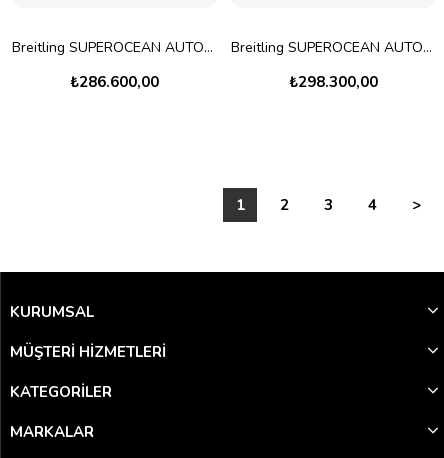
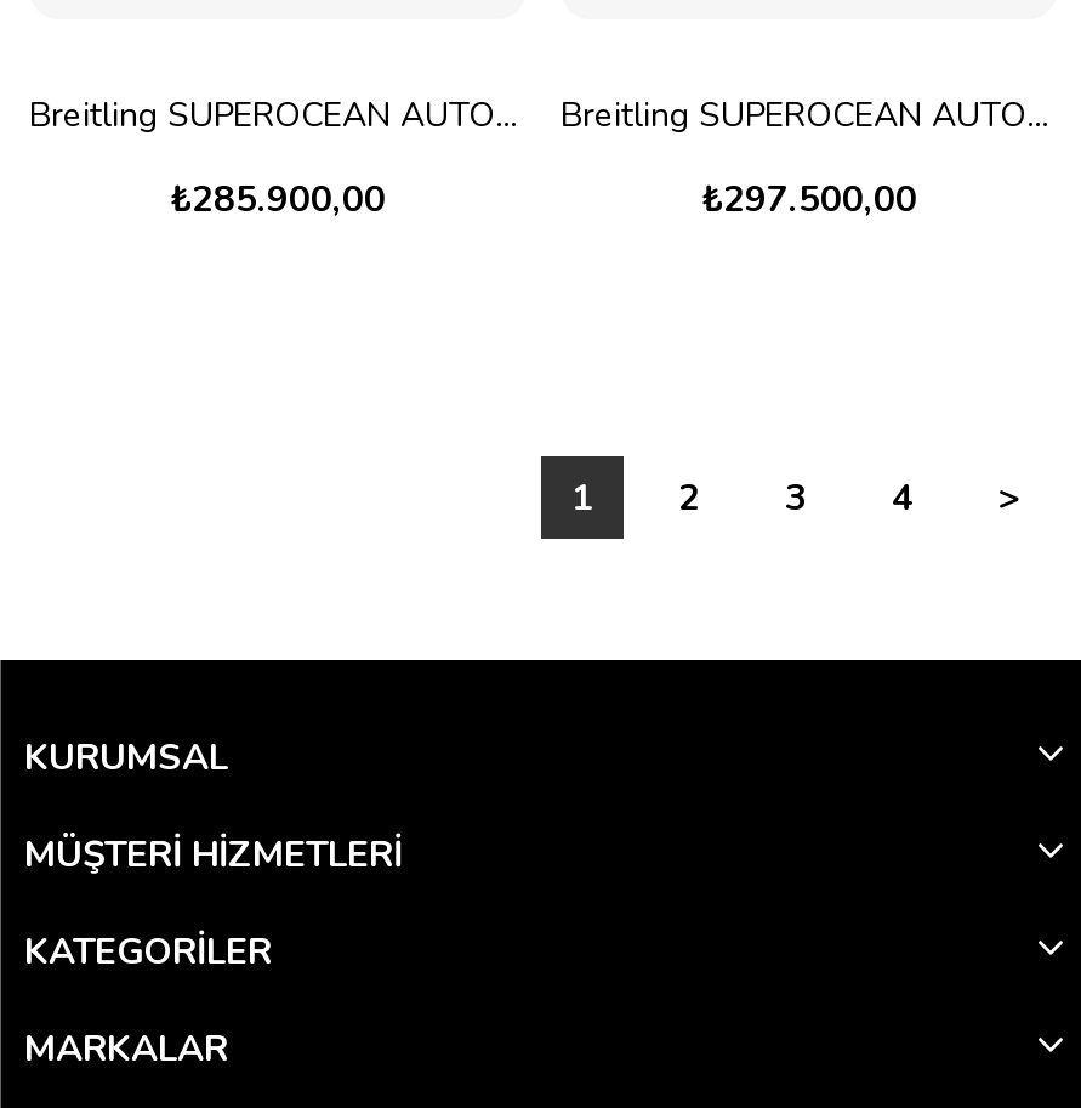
[70,72,159,92] ₺286.600,00 -> [170,175,386,223] ₺285.900,00
[289,72,378,92] ₺298.300,00 -> [701,175,917,223] ₺297.500,00

